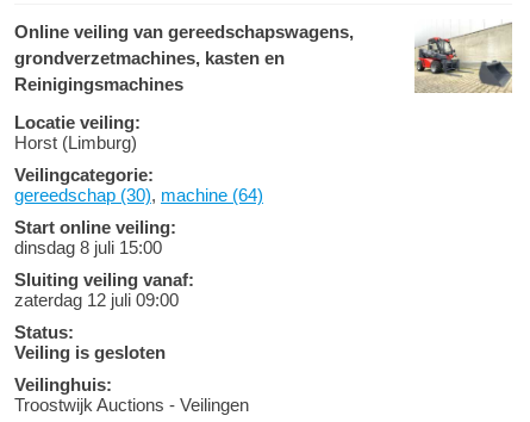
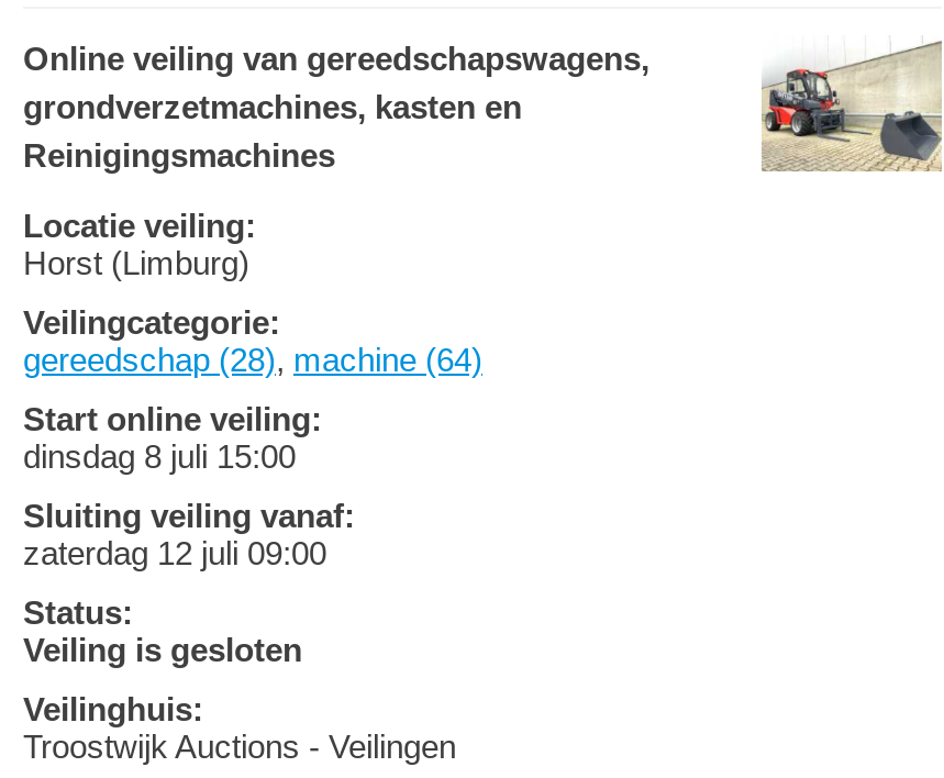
[14,185,263,205] gereedschap (30), machine (64) -> [23,341,482,378] gereedschap (28), machine (64)

